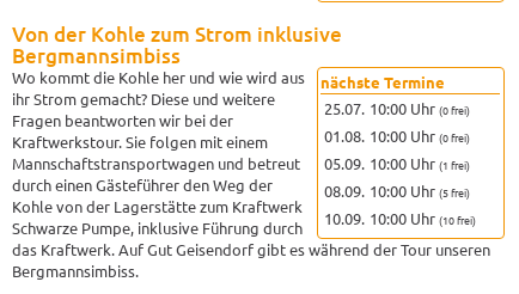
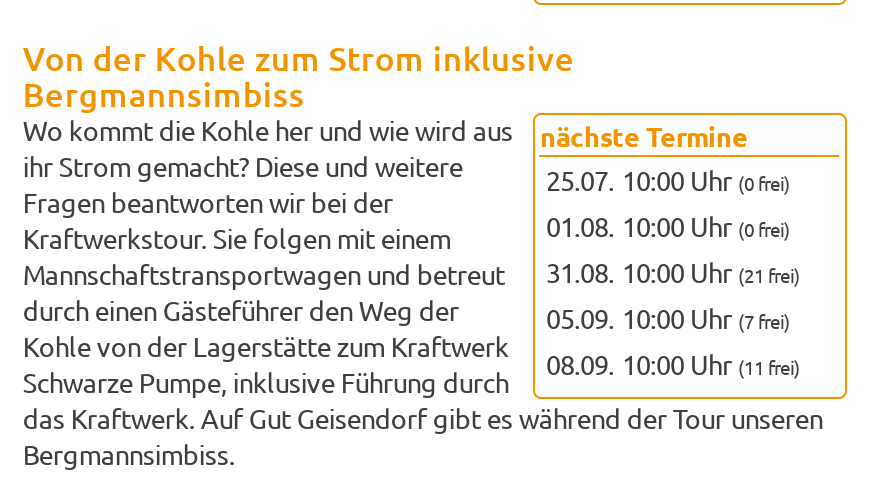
[12,153,471,174] Mannschaftstransportwagen und betreut 05.09. 10:00 Uhr (1 frei) -> [23,256,800,290] Mannschaftstransportwagen und betreut 31.08. 10:00 Uhr (21 frei)
[325,180,471,201] 08.09. 10:00 Uhr (5 frei) -> [546,302,790,336] 05.09. 10:00 Uhr (7 frei)
[12,208,477,238] Schwarze Pumpe, inklusive Führung durch 10.09. 10:00 Uhr (10 frei) -> [23,348,800,398] Schwarze Pumpe, inklusive Führung durch 08.09. 10:00 Uhr (11 frei)

